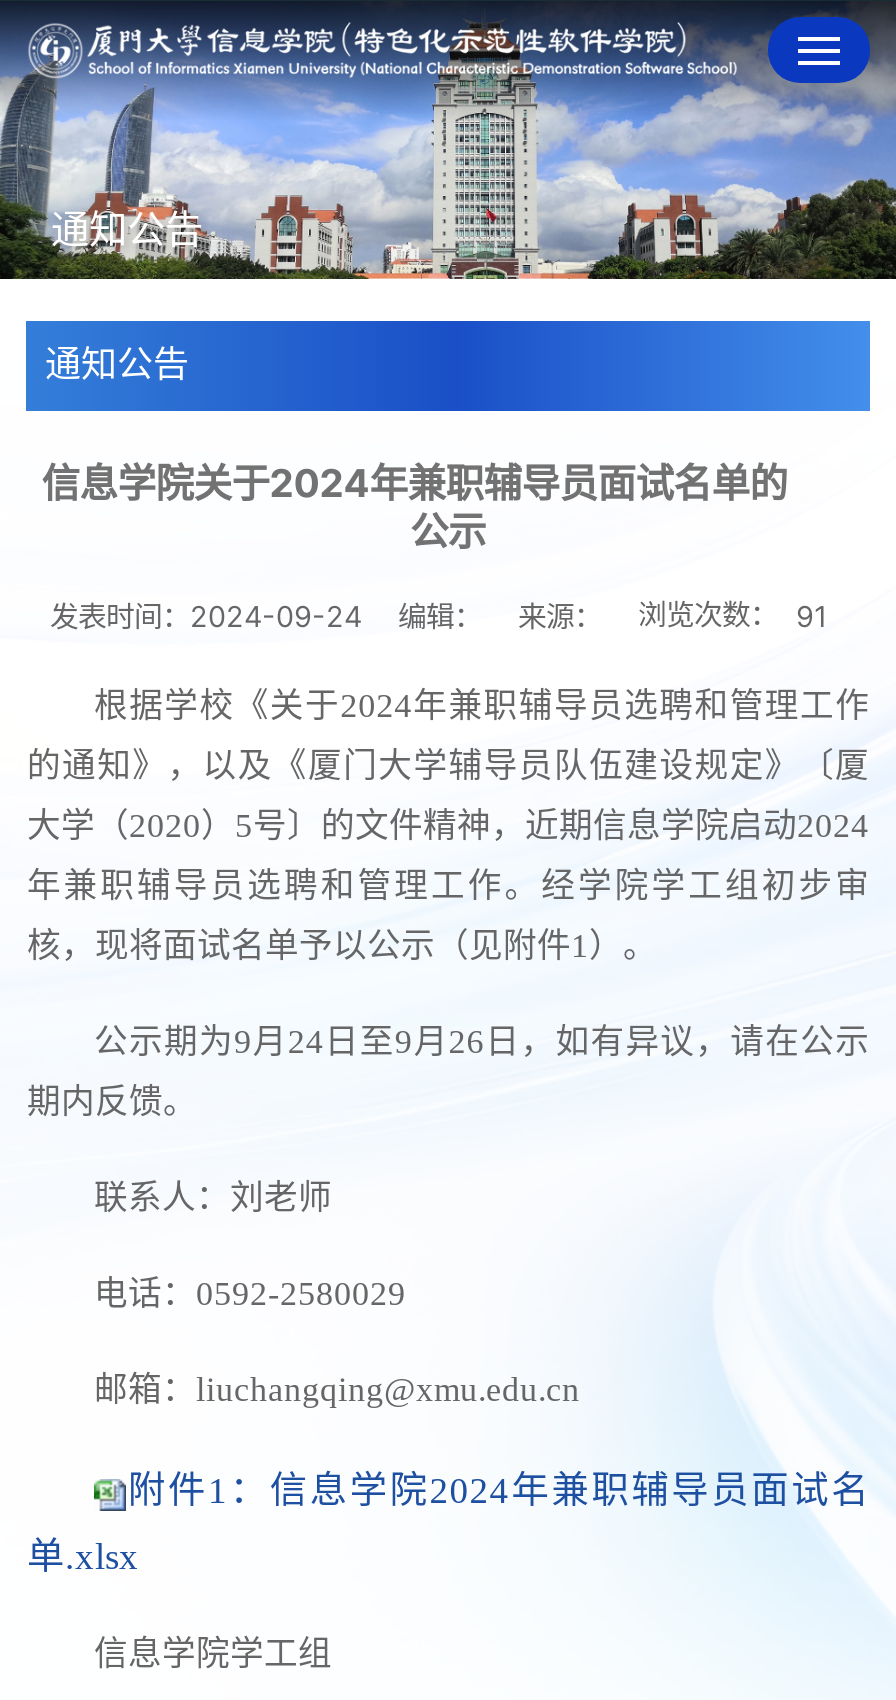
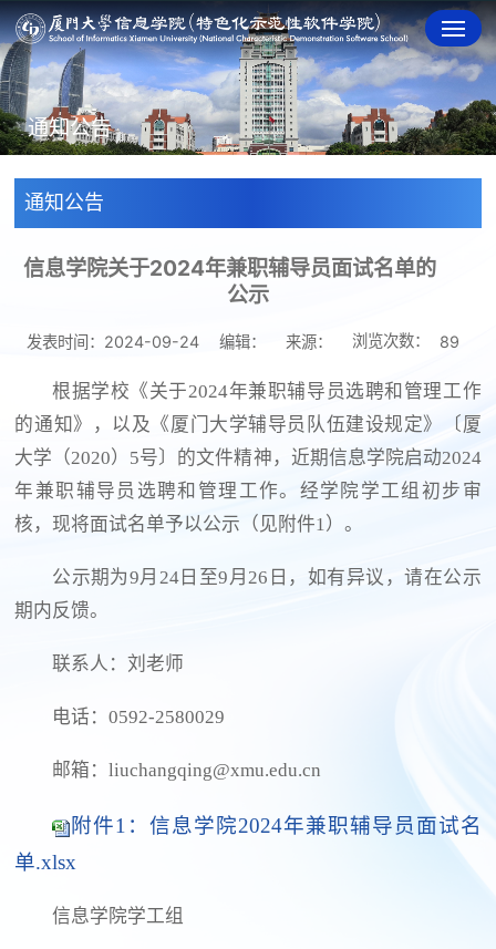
[50,597,828,633] 发表时间：2024-09-24 编辑： 来源： 浏览次数： 91 -> [27,331,459,351] 发表时间：2024-09-24 编辑： 来源： 浏览次数： 89

